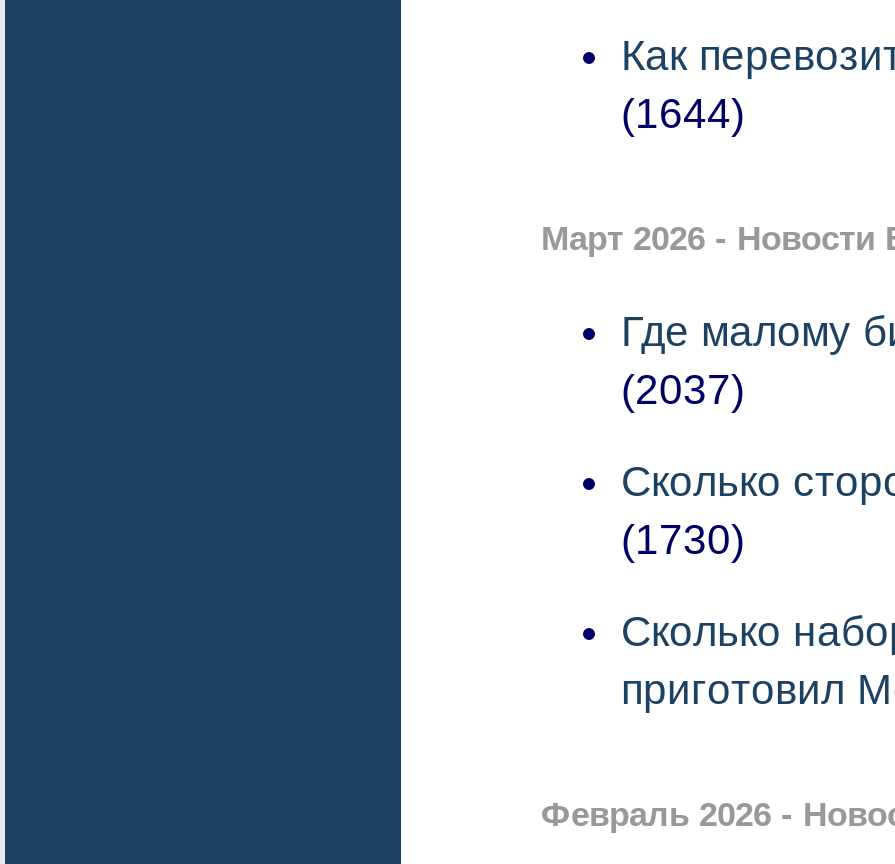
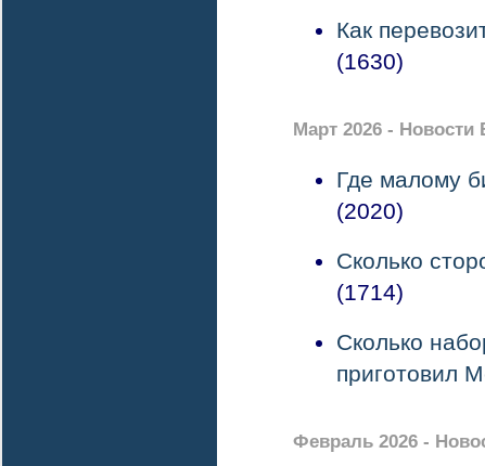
[621,90,745,136] (1644) -> [336,49,404,74] (1630)
[621,366,745,412] (2037) -> [336,198,404,223] (2020)
[621,516,745,562] (1730) -> [336,280,404,305] (1714)

